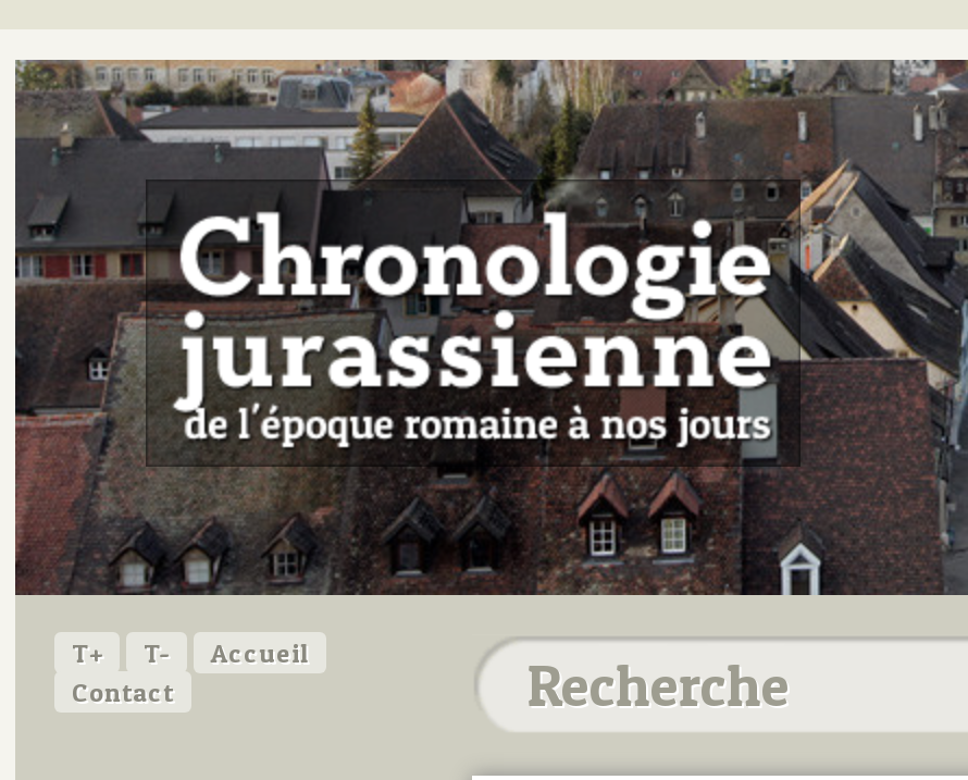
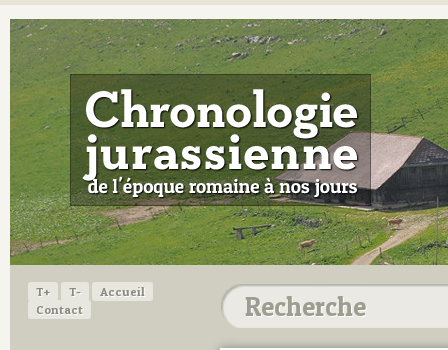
[13,60,961,597] [image] -> [9,19,445,266] [image]

